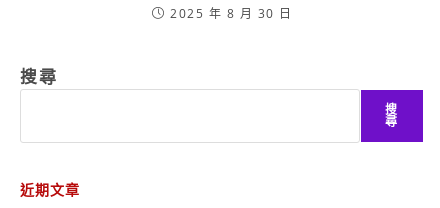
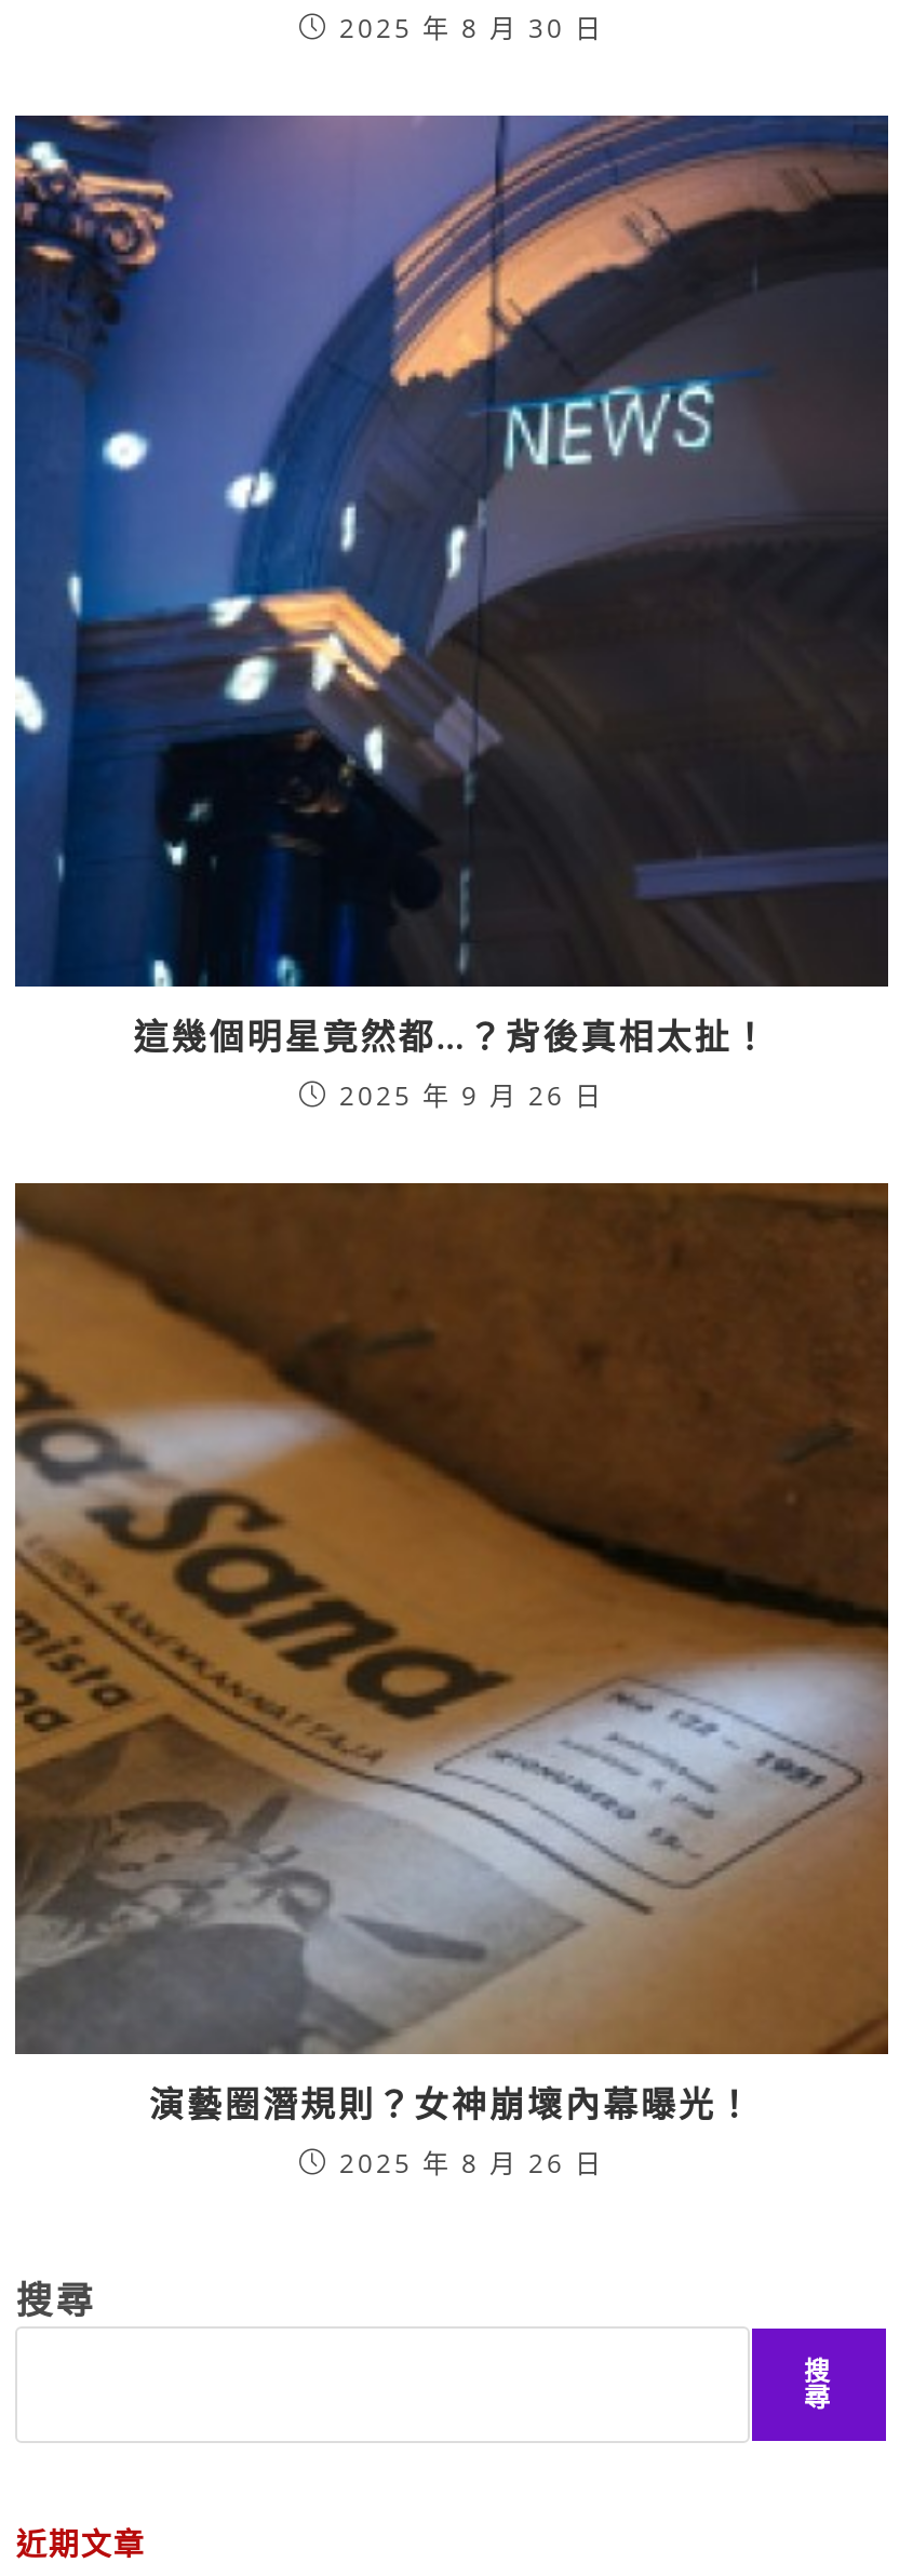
none -> [13,113,890,1115] [image] | 這幾個明星竟然都…？背後真相太扯！ | 2025 年 9 月 26 日
none -> [13,1181,890,2183] [image] | 演藝圈潛規則？女神崩壞內幕曝光！ | 2025 年 8 月 26 日

